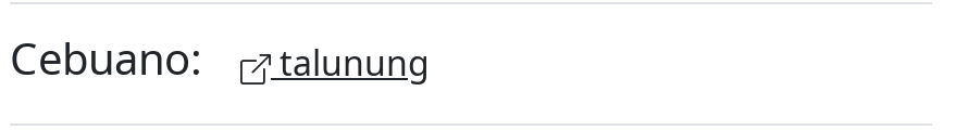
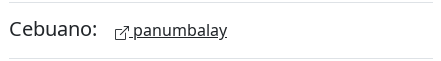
[271,39,430,87] talunung -> [129,19,227,41] panumbalay

